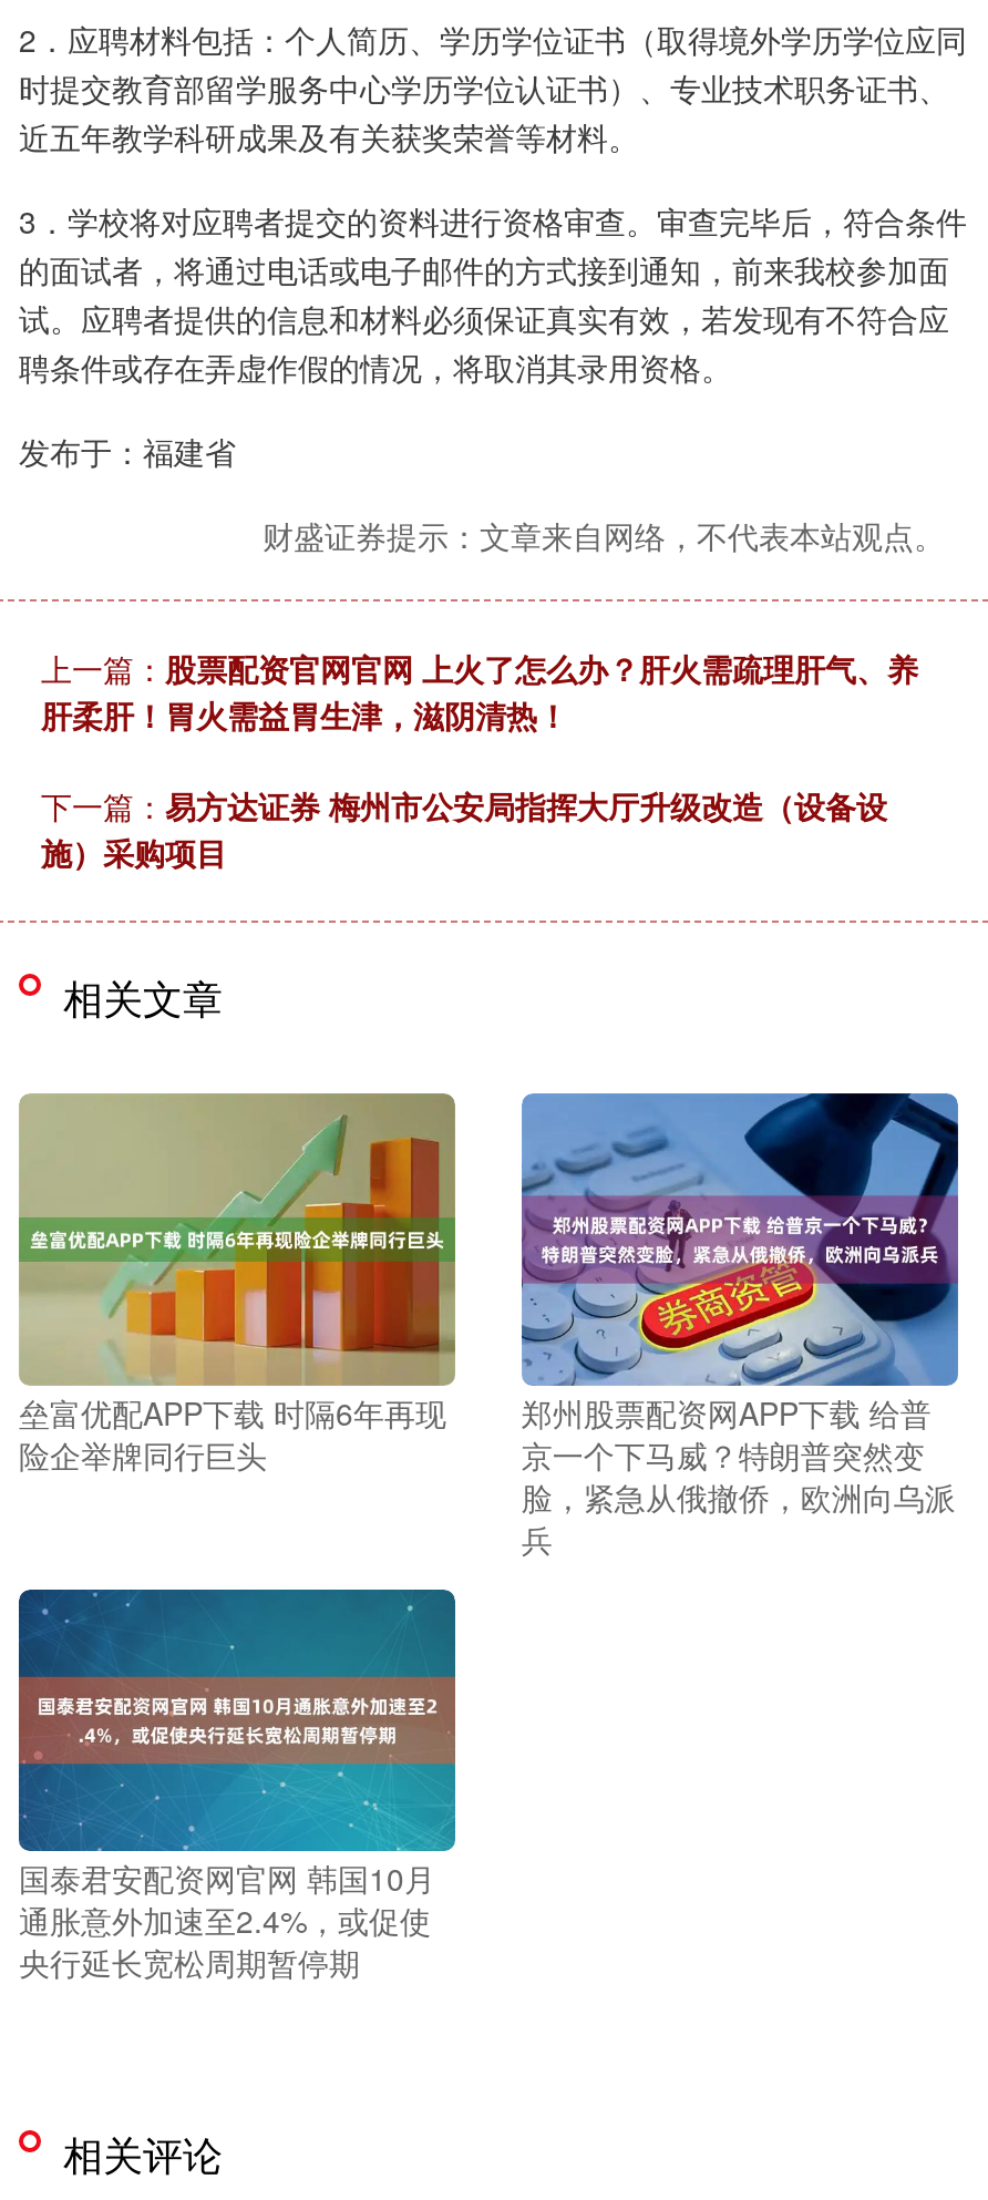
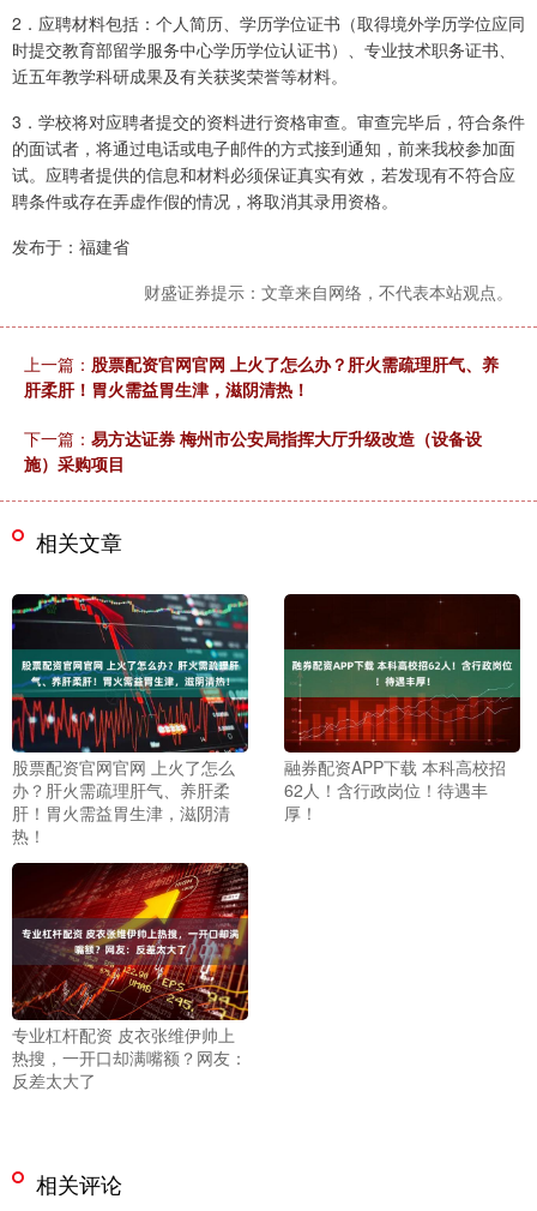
[17,1091,457,1476] [image] | 垒富优配APP下载 时隔6年再现 | 险企举牌同行巨头 -> [11,593,249,847] [image] | 股票配资官网官网 上火了怎么 | 办？肝火需疏理肝气、养肝柔 | 肝！胃火需益胃生津，滋阴清 | 热！
[519,1091,960,1560] [image] | 郑州股票配资网APP下载 给普 | 京一个下马威？特朗普突然变 | 脸，紧急从俄撤侨，欧洲向乌派 | 兵 -> [283,593,521,824] [image] | 融券配资APP下载 本科高校招 | 62人！含行政岗位！待遇丰 | 厚！
[17,1587,457,1984] [image] | 国泰君安配资网官网 韩国10月 | 通胀意外加速至2.4%，或促使 | 央行延长宽松周期暂停期 -> [11,862,249,1092] [image] | 专业杠杆配资 皮衣张维伊帅上 | 热搜，一开口却满嘴额？网友： | 反差太大了

